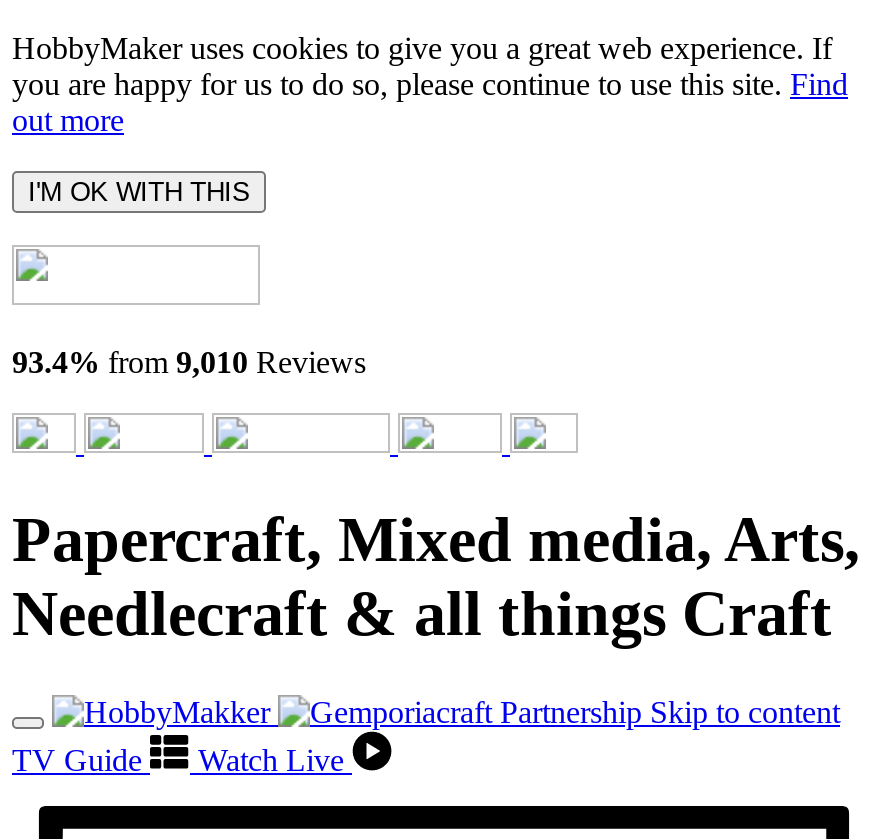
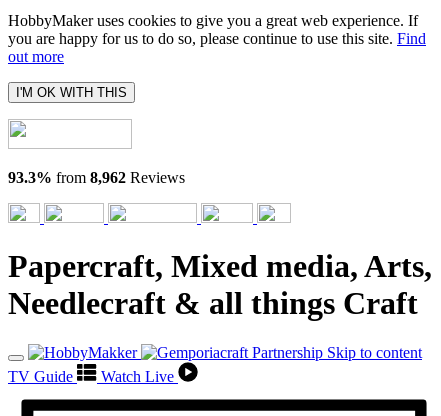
[12,345,366,379] 93.4% from 9,010 Reviews -> [8,169,185,186] 93.3% from 8,962 Reviews

